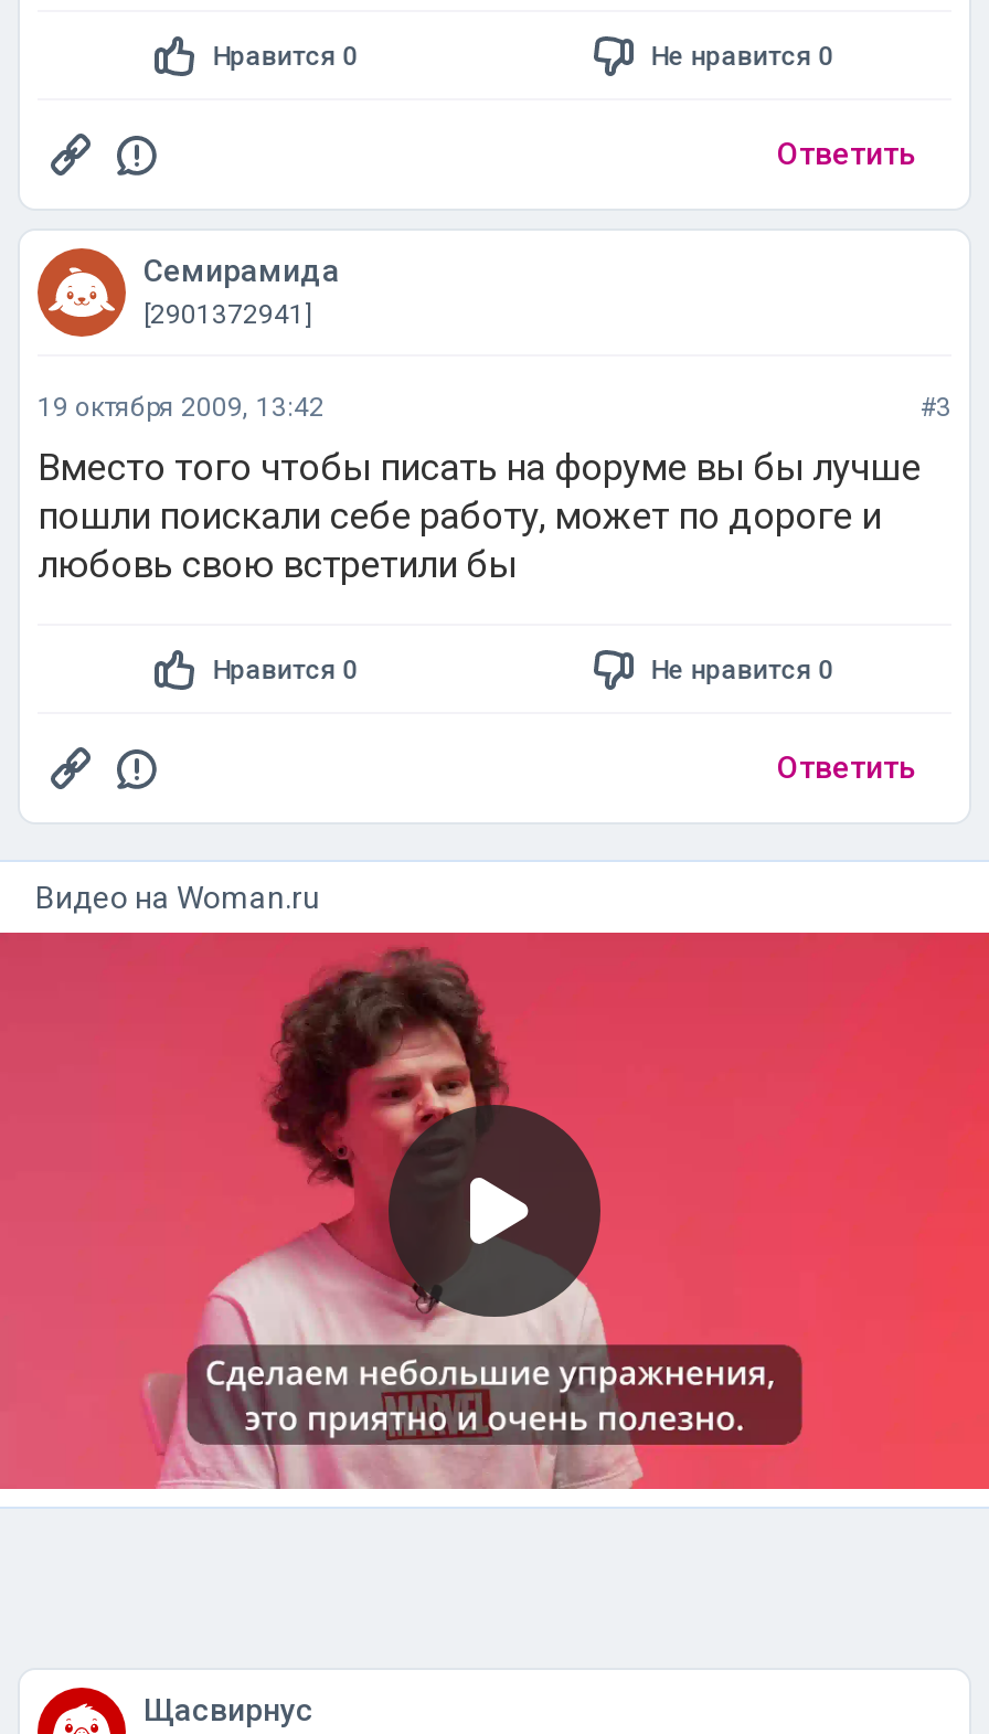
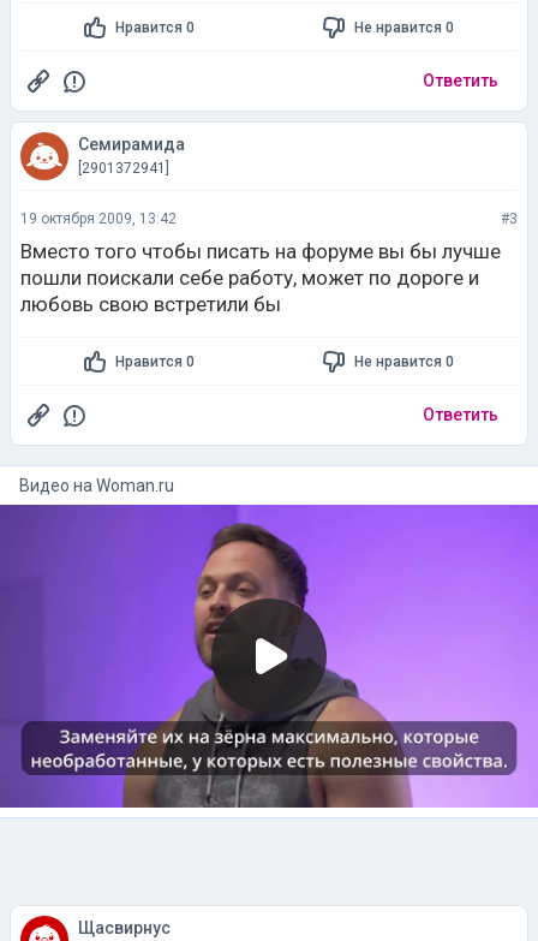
[7,930,982,1491] [image] -> [4,504,534,809] [image]

